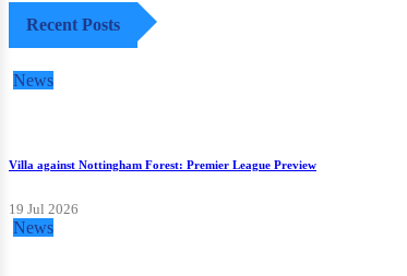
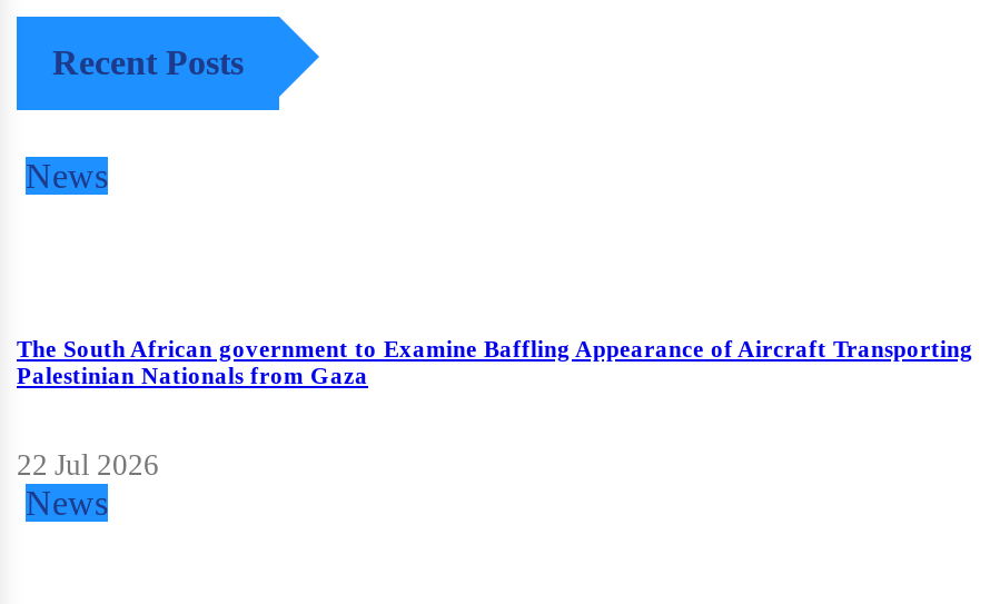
[9,158,316,171] Villa against Nottingham Forest: Premier League Preview -> [17,334,973,388] The South African government to Examine Baffling Appearance of Aircraft Transporting | Palestinian Nationals from Gaza
[9,200,79,217] 19 Jul 2026 -> [17,447,159,481] 22 Jul 2026

